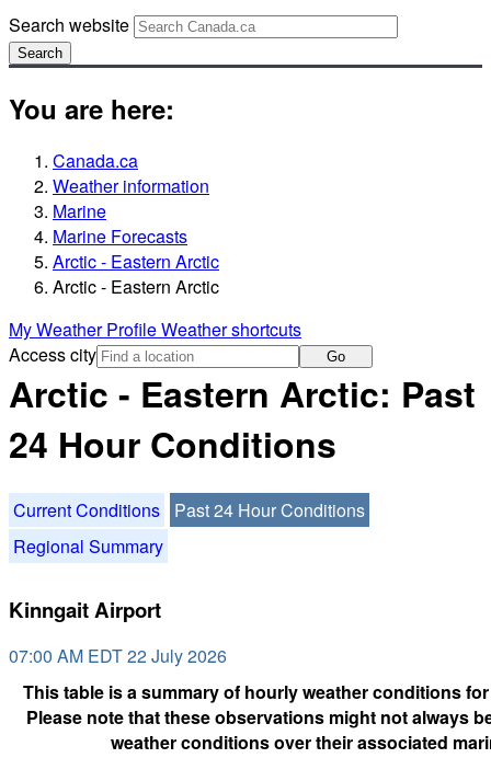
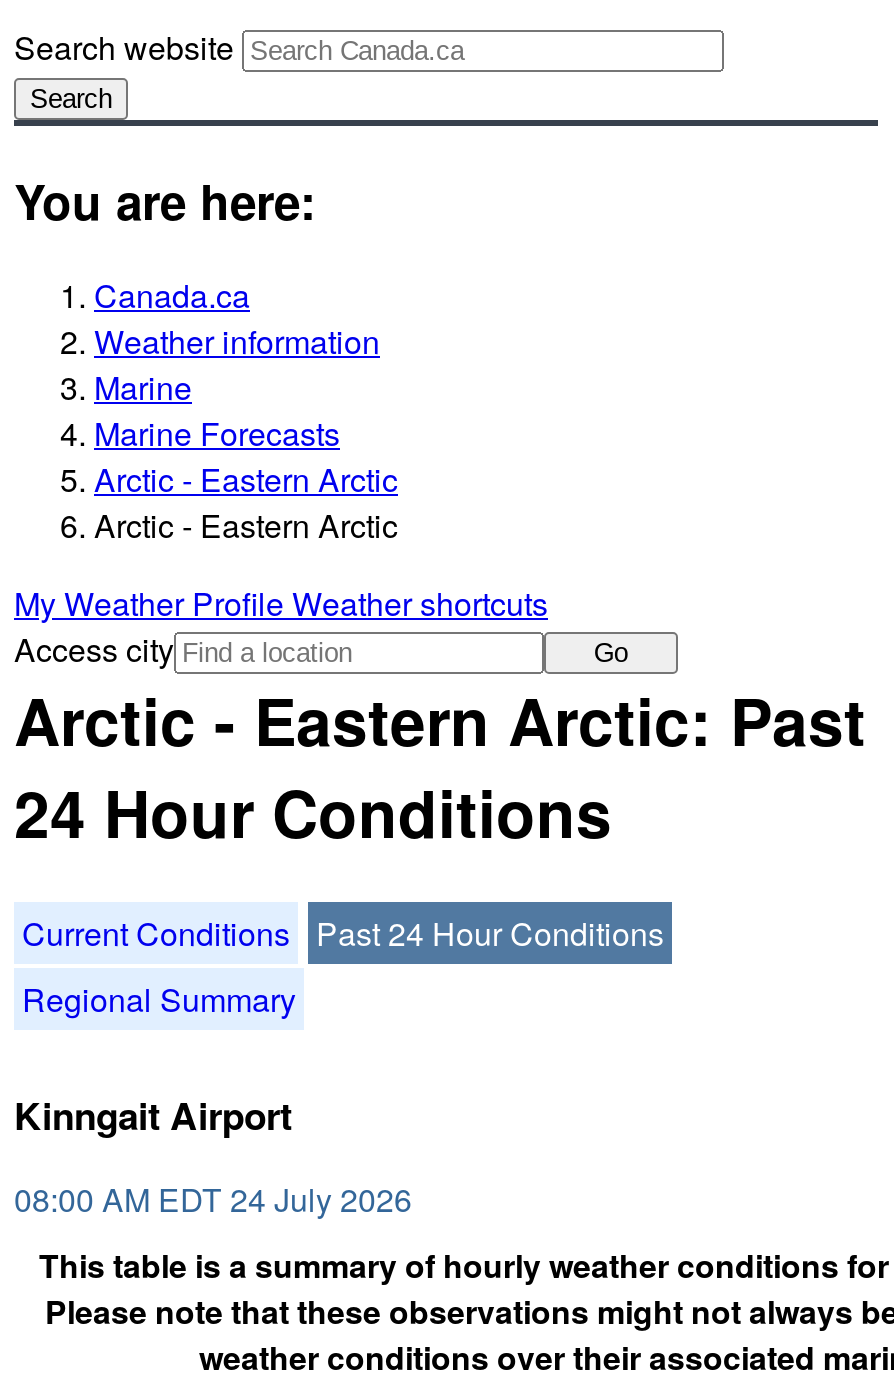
[9,643,227,669] 07:00 AM EDT 22 July 2026 -> [14,1177,412,1223] 08:00 AM EDT 24 July 2026

